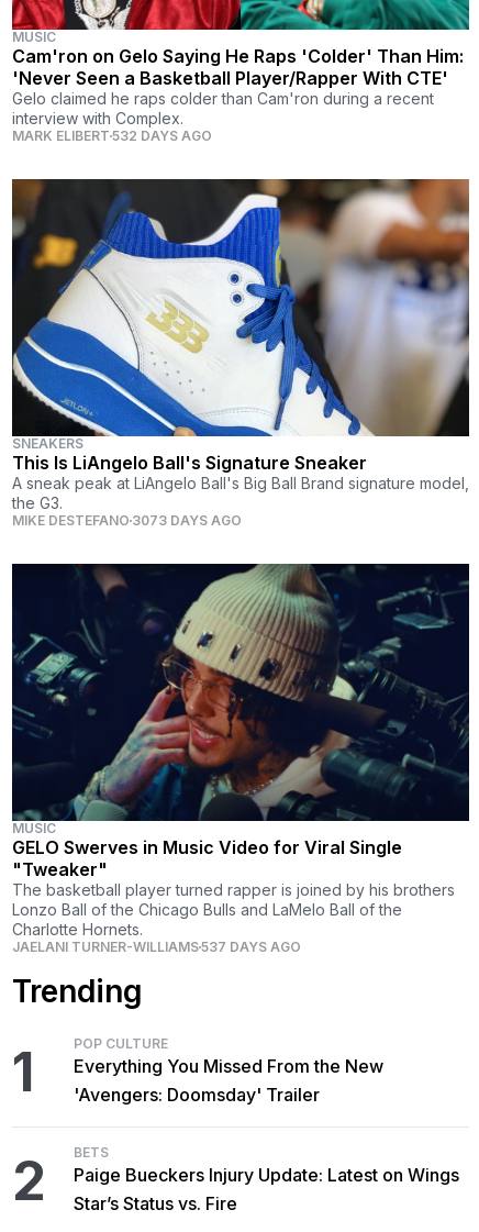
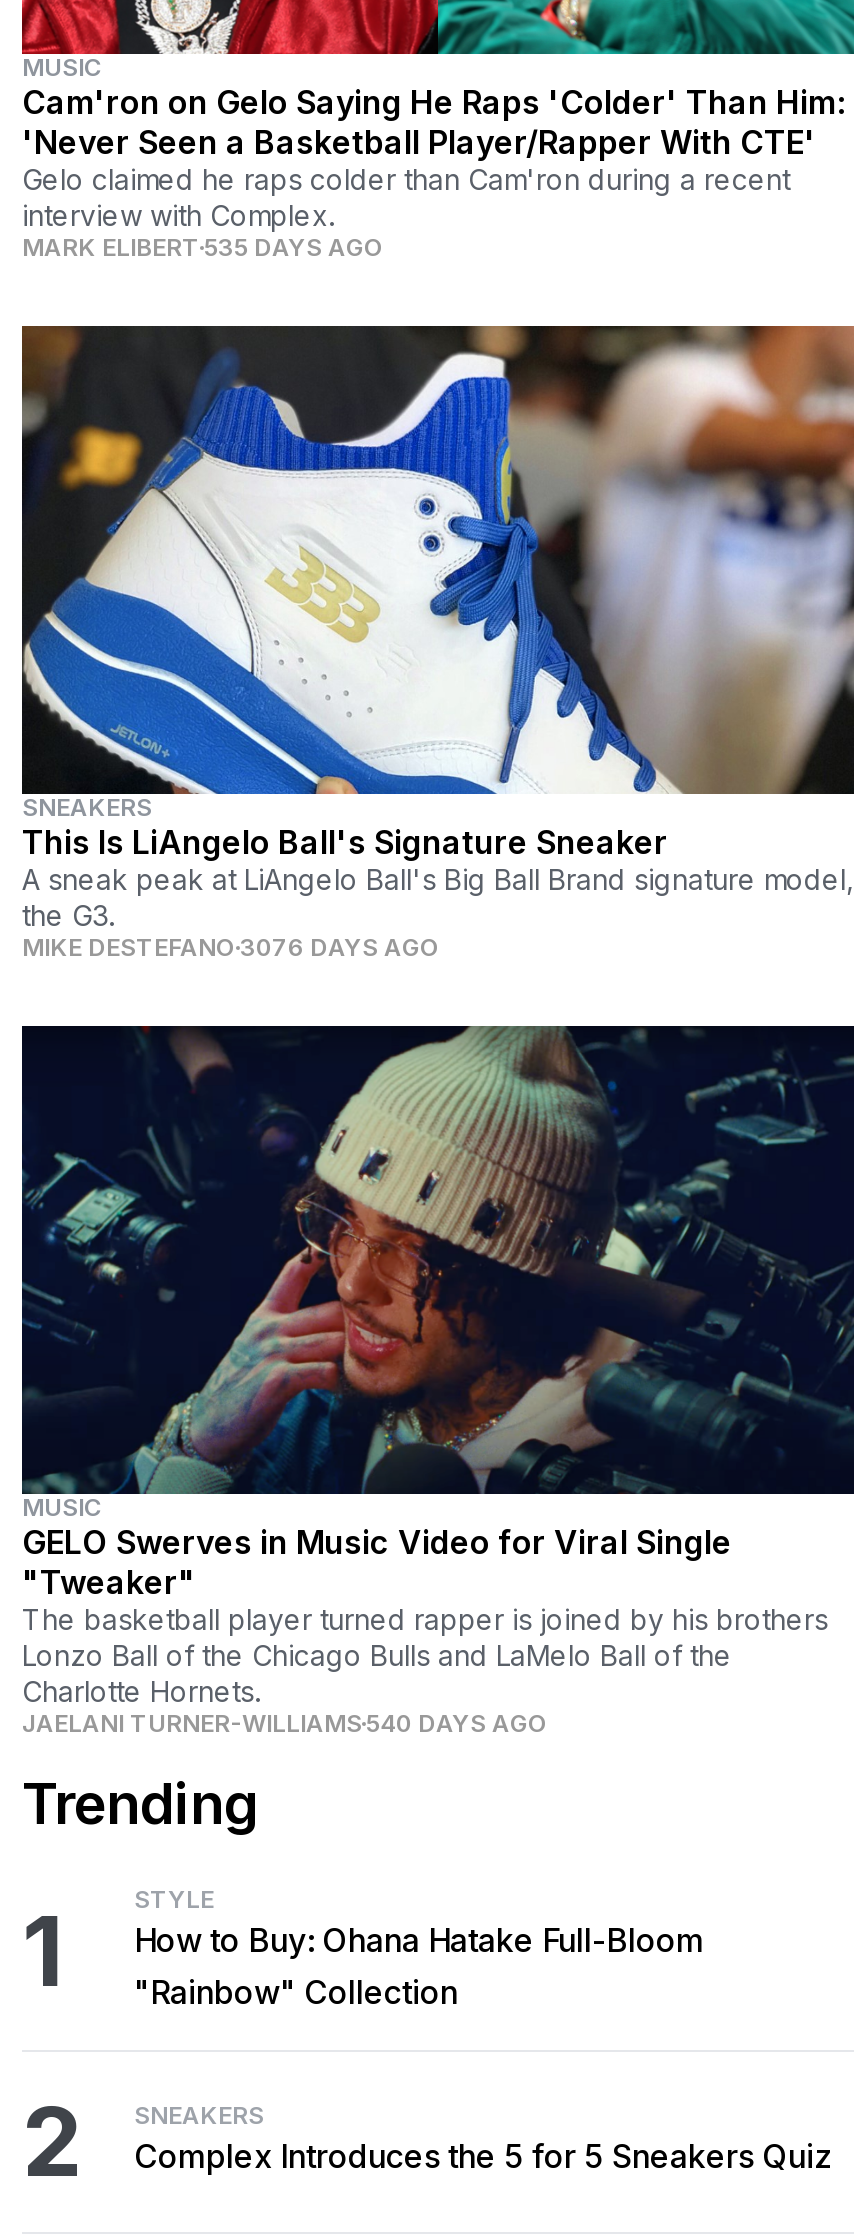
[12,128,212,144] MARK ELIBERT 532 DAYS AGO -> [22,233,384,263] MARK ELIBERT 535 DAYS AGO
[12,513,242,529] MIKE DESTEFANO 3073 DAYS AGO -> [22,933,440,963] MIKE DESTEFANO 3076 DAYS AGO
[12,939,301,955] JAELANI TURNER-WILLIAMS 537 DAYS AGO -> [22,1709,548,1739] JAELANI TURNER-WILLIAMS 540 DAYS AGO
[74,1036,383,1106] POP CULTURE | Everything You Missed From the New | 'Avengers: Doomsday' Trailer -> [134,1885,704,2013] STYLE | How to Buy: Ohana Hatake Full-Bloom | "Rainbow" Collection
[74,1145,459,1215] BETS | Paige Bueckers Injury Update: Latest on Wings | Star’s Status vs. Fire -> [134,2101,832,2177] SNEAKERS | Complex Introduces the 5 for 5 Sneakers Quiz

